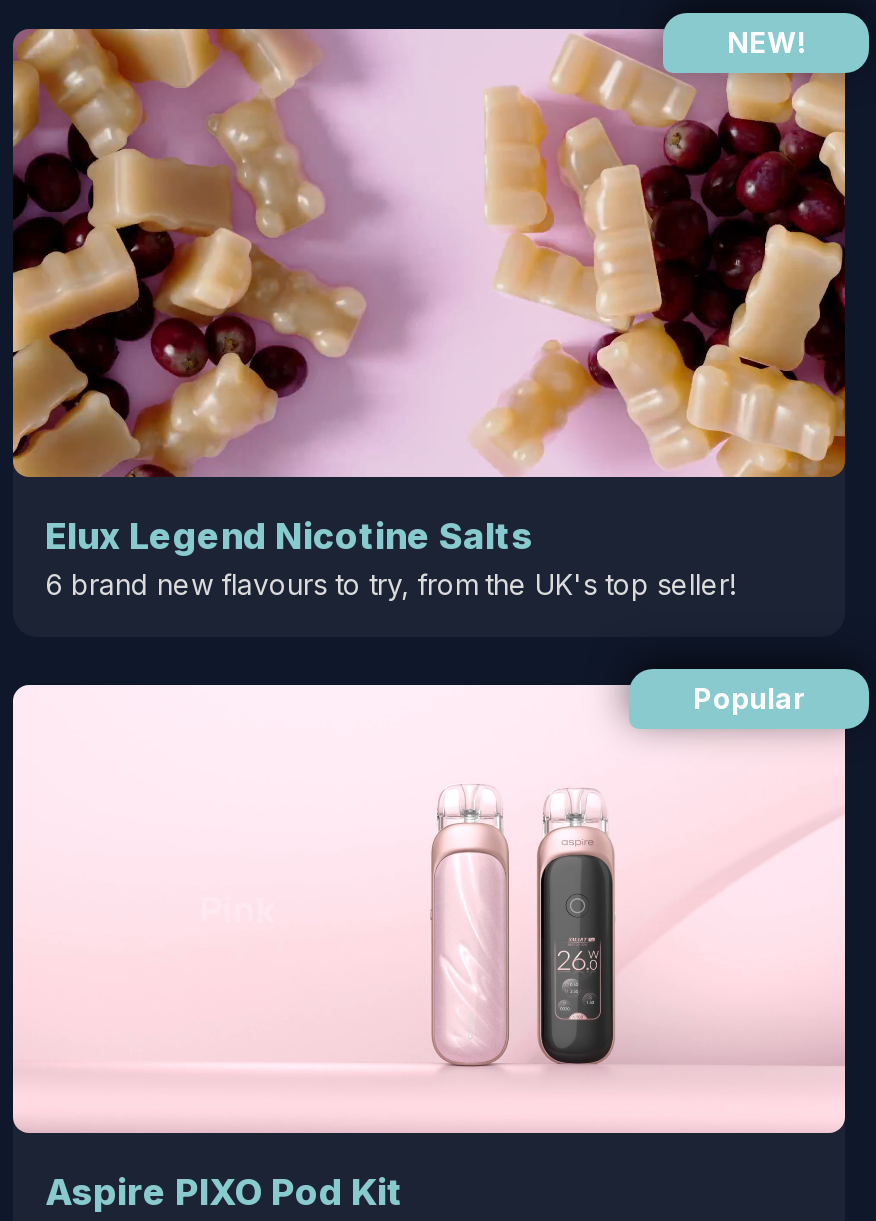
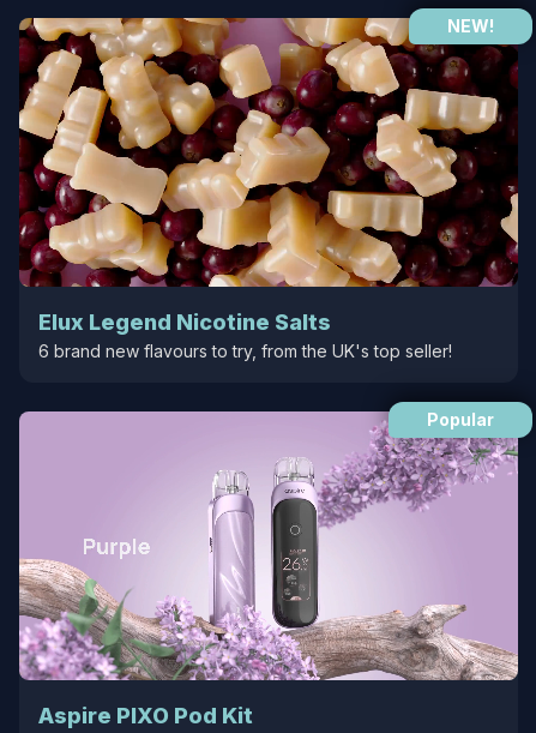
[11,27,847,479] [image] -> [18,17,519,288] [image]
[13,687,845,1133] [image] -> [18,411,519,680] [image]

